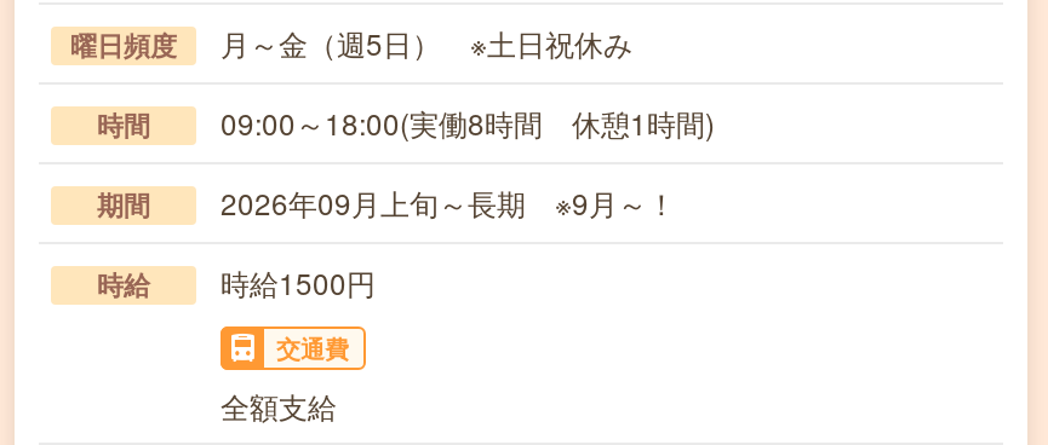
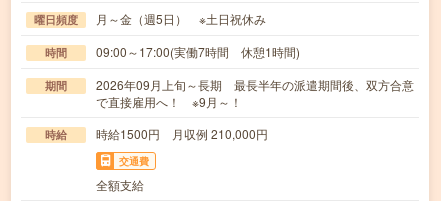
[221,102,715,143] 09:00～18:00(実働8時間 休憩1時間) -> [96,43,300,60] 09:00～17:00(実働7時間 休憩1時間)
[221,181,676,223] 2026年09月上旬～長期 ※9月～！ -> [96,76,414,110] 2026年09月上旬～長期 最長半年の派遣期間後、双方合意 | で直接雇用へ！ ※9月～！
[221,261,376,302] 時給1500円 -> [96,125,268,142] 時給1500円 月収例 210,000円

